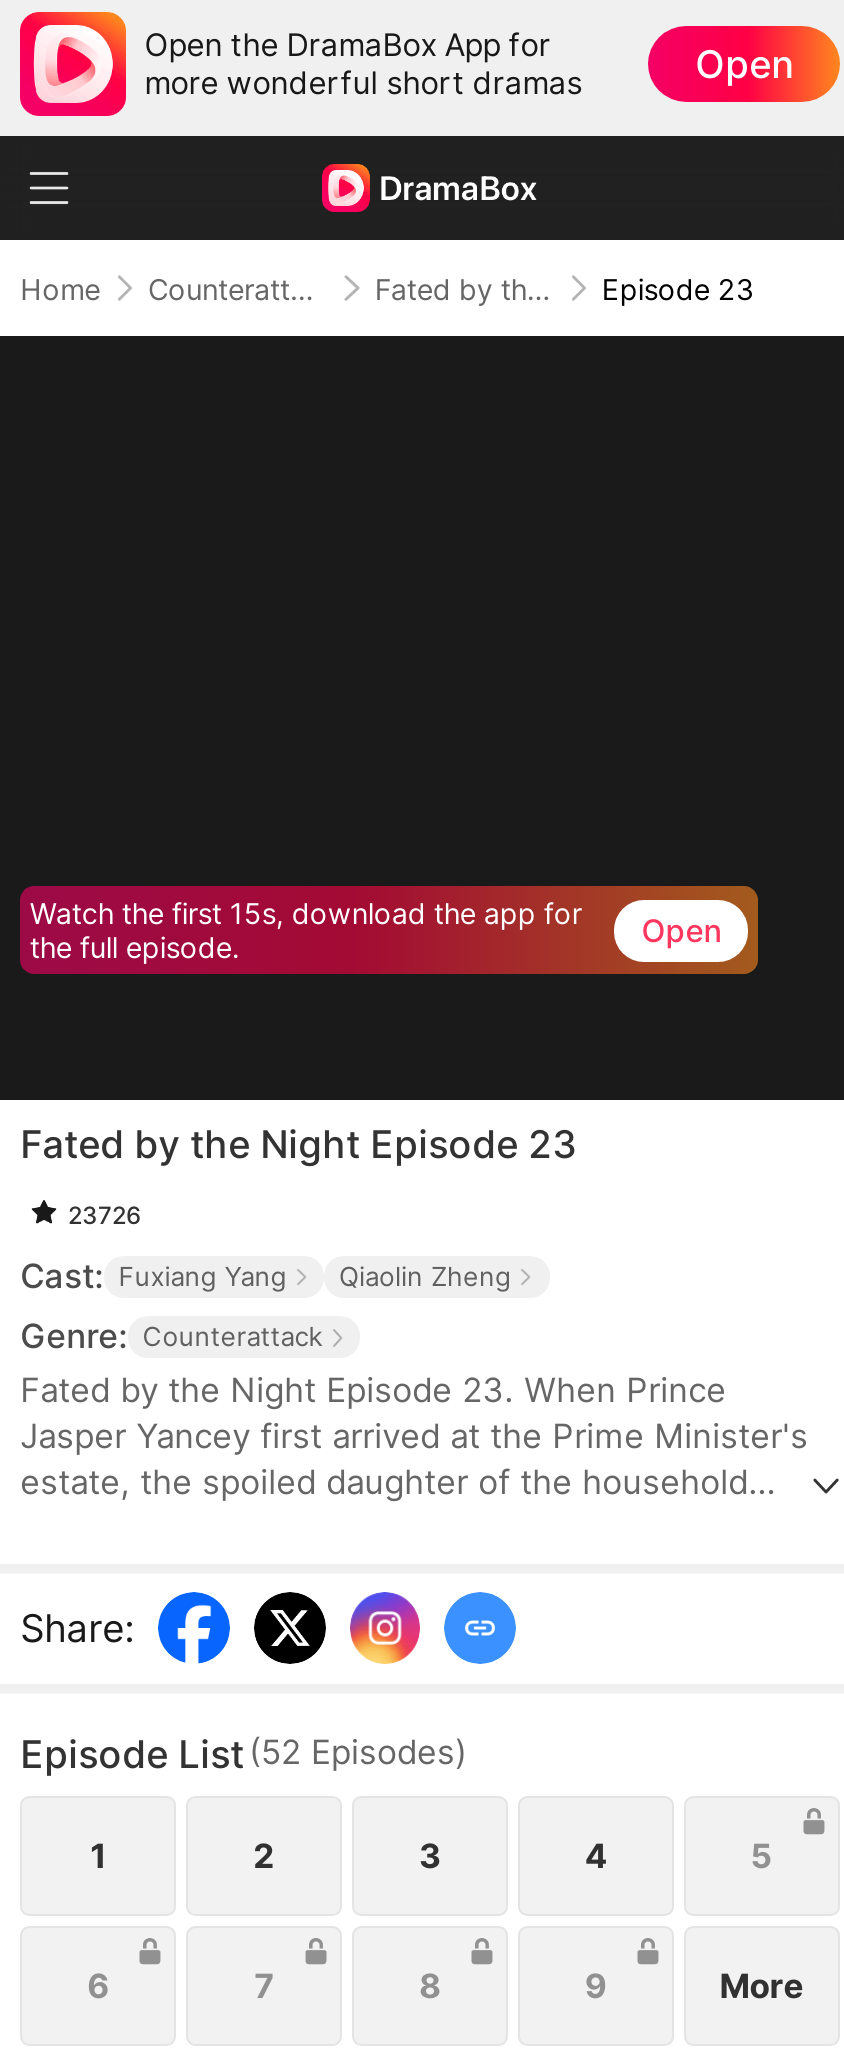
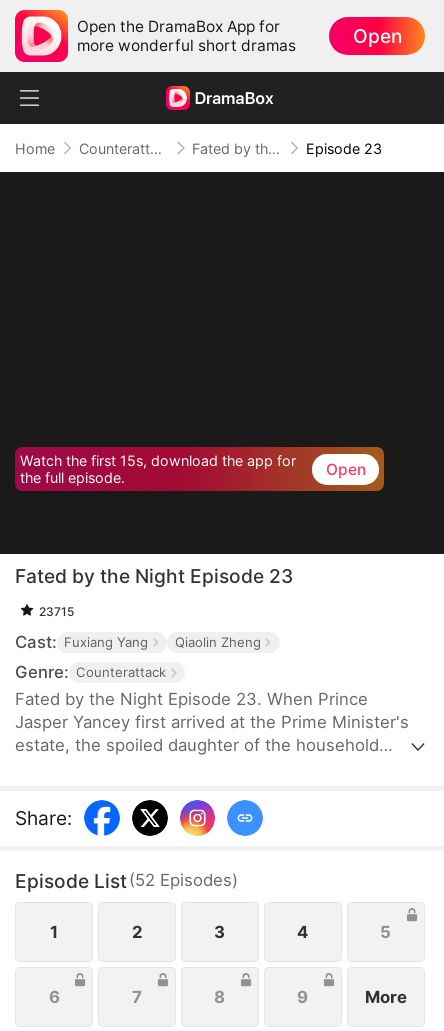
[68,1199,142,1229] 23726 -> [39,604,74,619] 23715

